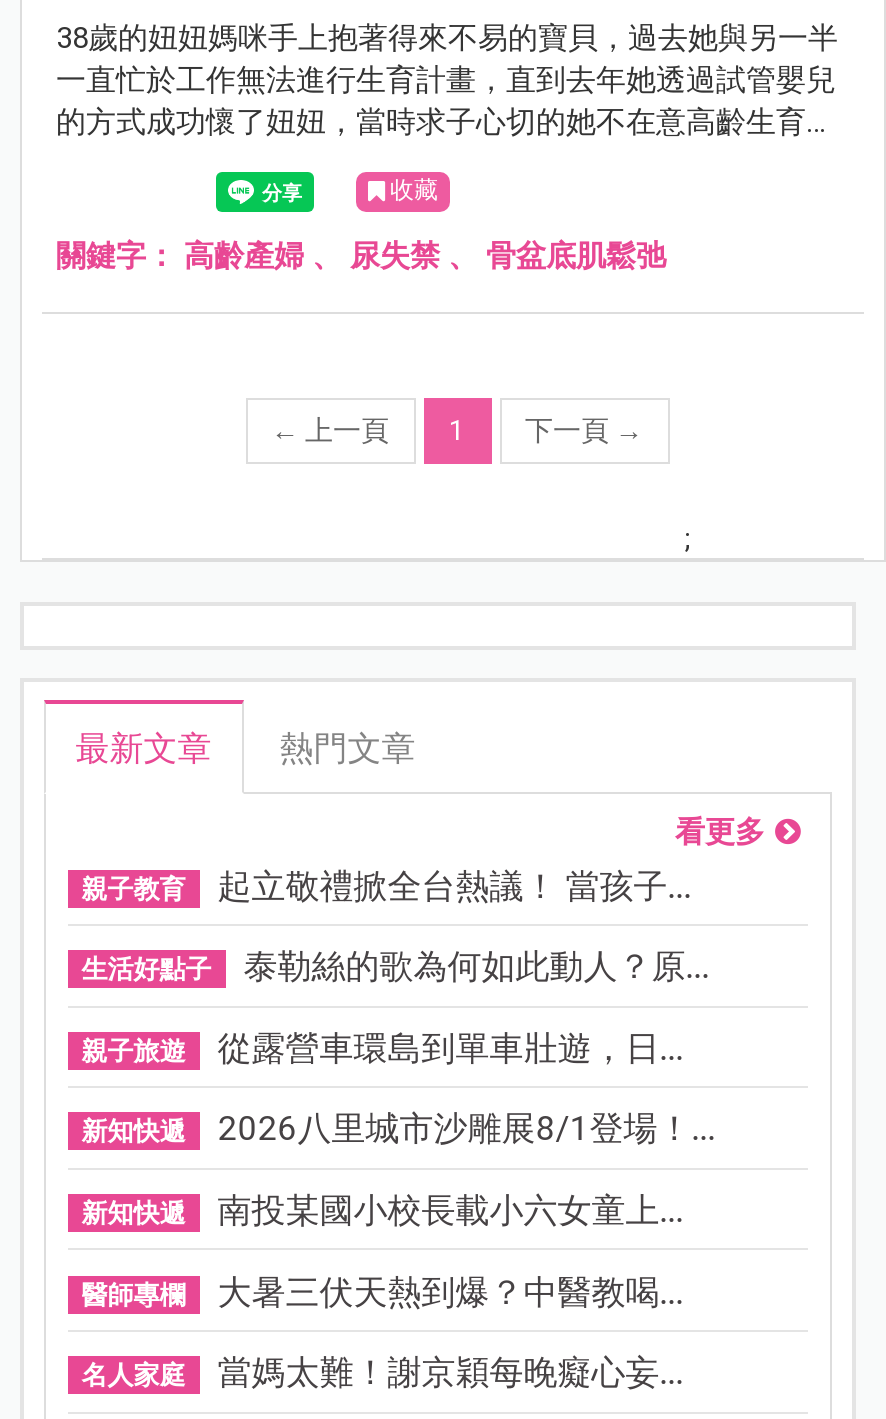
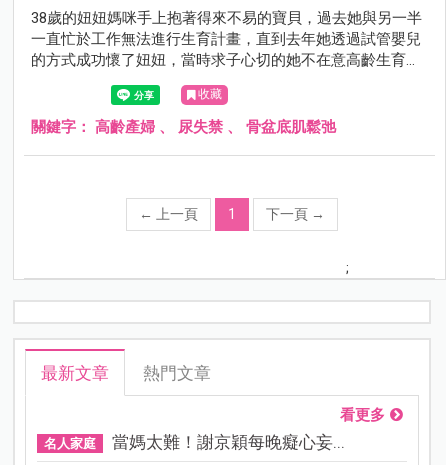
[82,865,716,1311] 親子教育 | 起立敬禮掀全台熱議！ 當孩子... | 生活好點子 | 泰勒絲的歌為何如此動人？原... | 親子旅遊 | 從露營車環島到單車壯遊，日... | 新知快遞 | 2026八里城市沙雕展8/1登場！... | 新知快遞 | 南投某國小校長載小六女童上... | 醫師專欄 | 大暑三伏天熱到爆？中醫教喝... -> none

